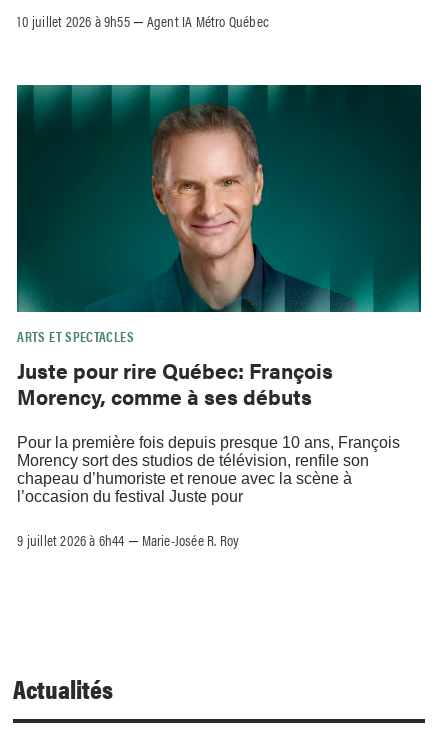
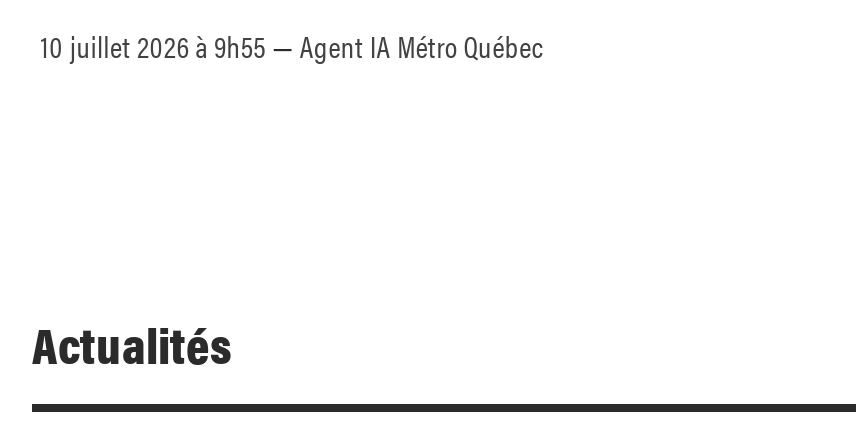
[16,84,422,550] [image] | ARTS ET SPECTACLES | Juste pour rire Québec: François | Morency, comme à ses débuts | Pour la première fois depuis presque 10 ans, François | Morency sort des studios de télévision, renfile son | chapeau d’humoriste et renoue avec la scène à | l’occasion du festival Juste pour | 9 juillet 2026 à 6h44 – Marie-Josée R. Roy -> none

